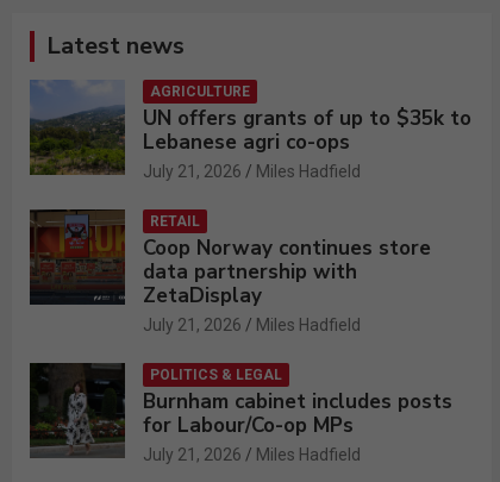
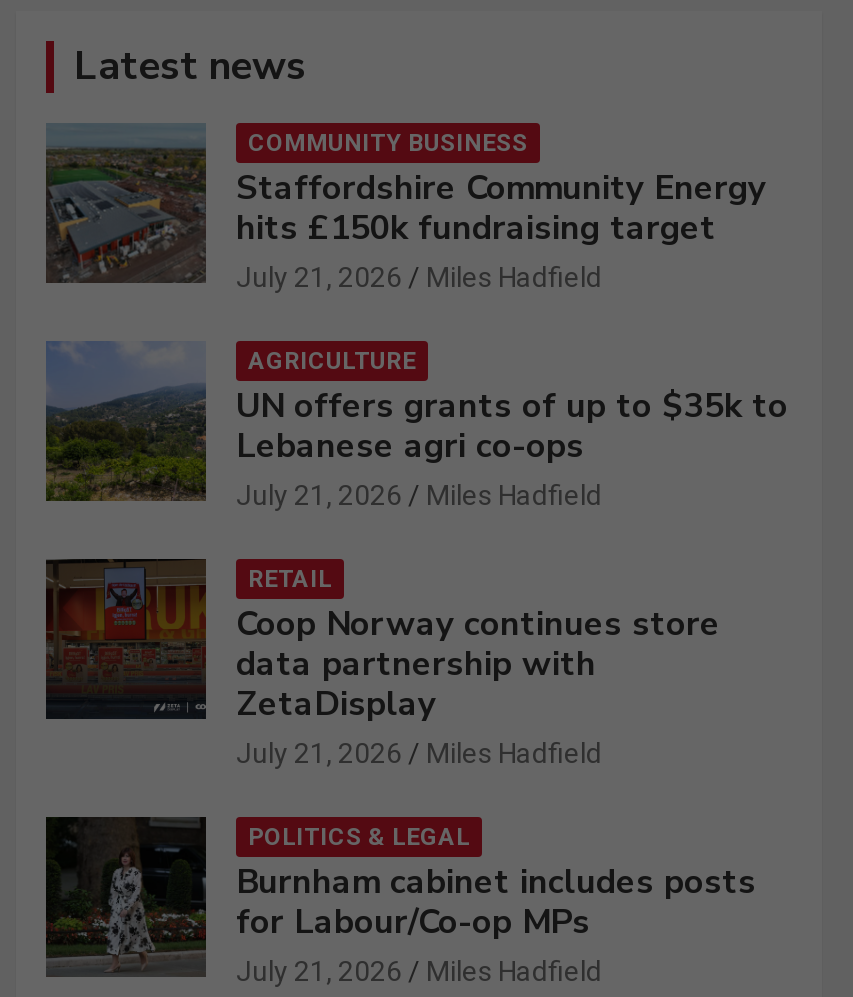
none -> [44,123,766,293] [image] | COMMUNITY BUSINESS | Staffordshire Community Energy | hits £150k fundraising target | July 21, 2026 | Miles Hadfield

